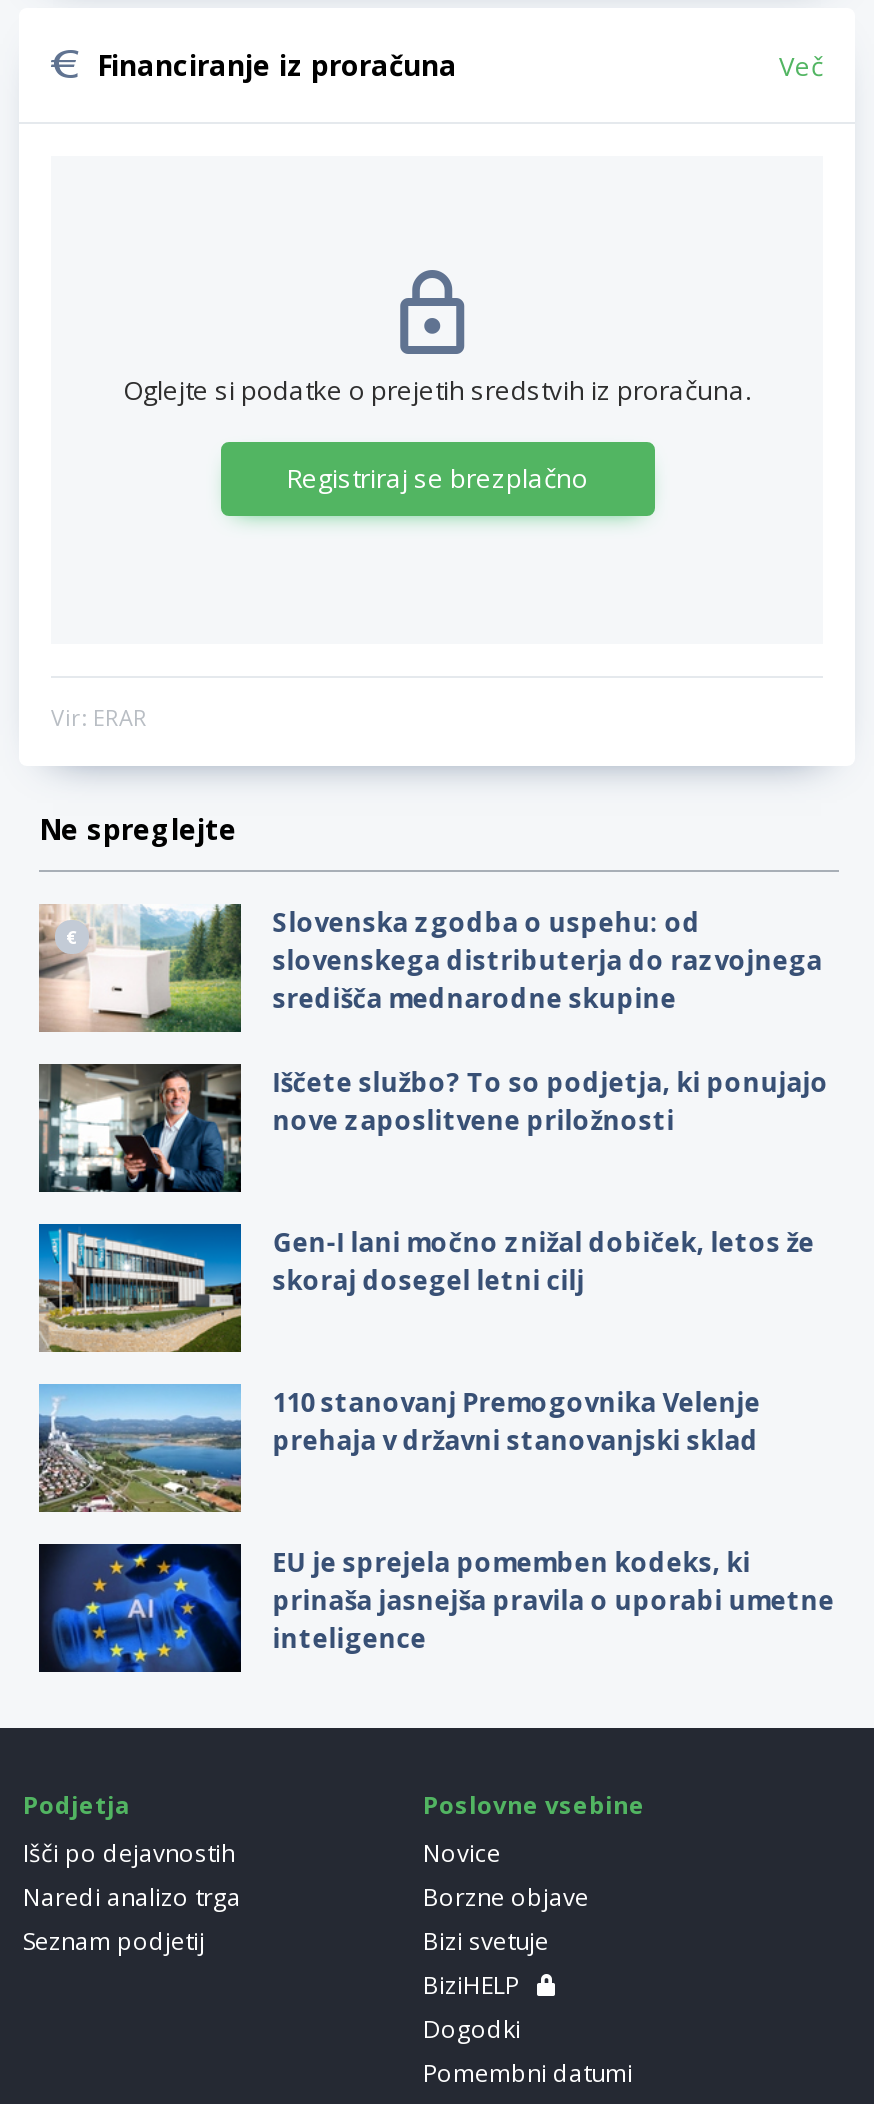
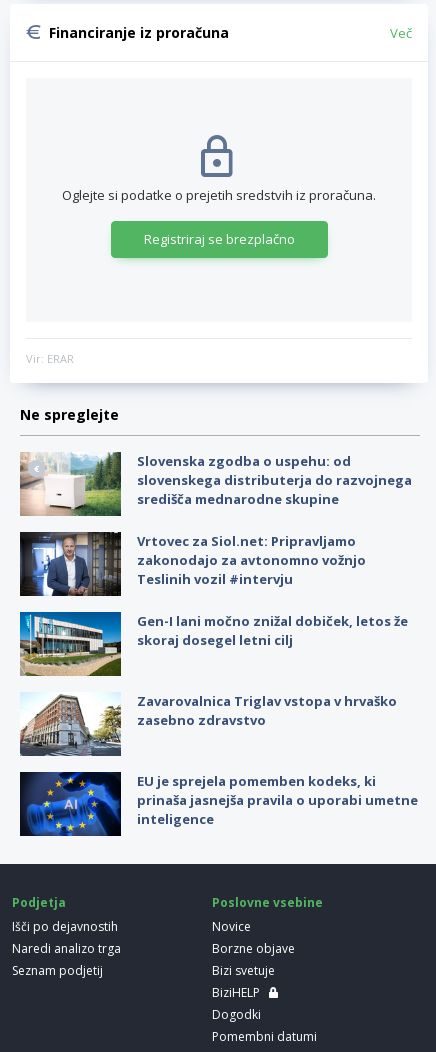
[37,1063,829,1194] [image] | Iščete službo? To so podjetja, ki ponujajo | nove zaposlitvene priložnosti -> [19,531,366,597] [image] | Vrtovec za Siol.net: Pripravljamo | zakonodajo za avtonomno vožnjo | Teslinih vozil #intervju
[37,1382,761,1514] [image] | 110 stanovanj Premogovnika Velenje | prehaja v državni stanovanjski sklad -> [20,691,397,757] [image] | Zavarovalnica Triglav vstopa v hrvaško | zasebno zdravstvo

